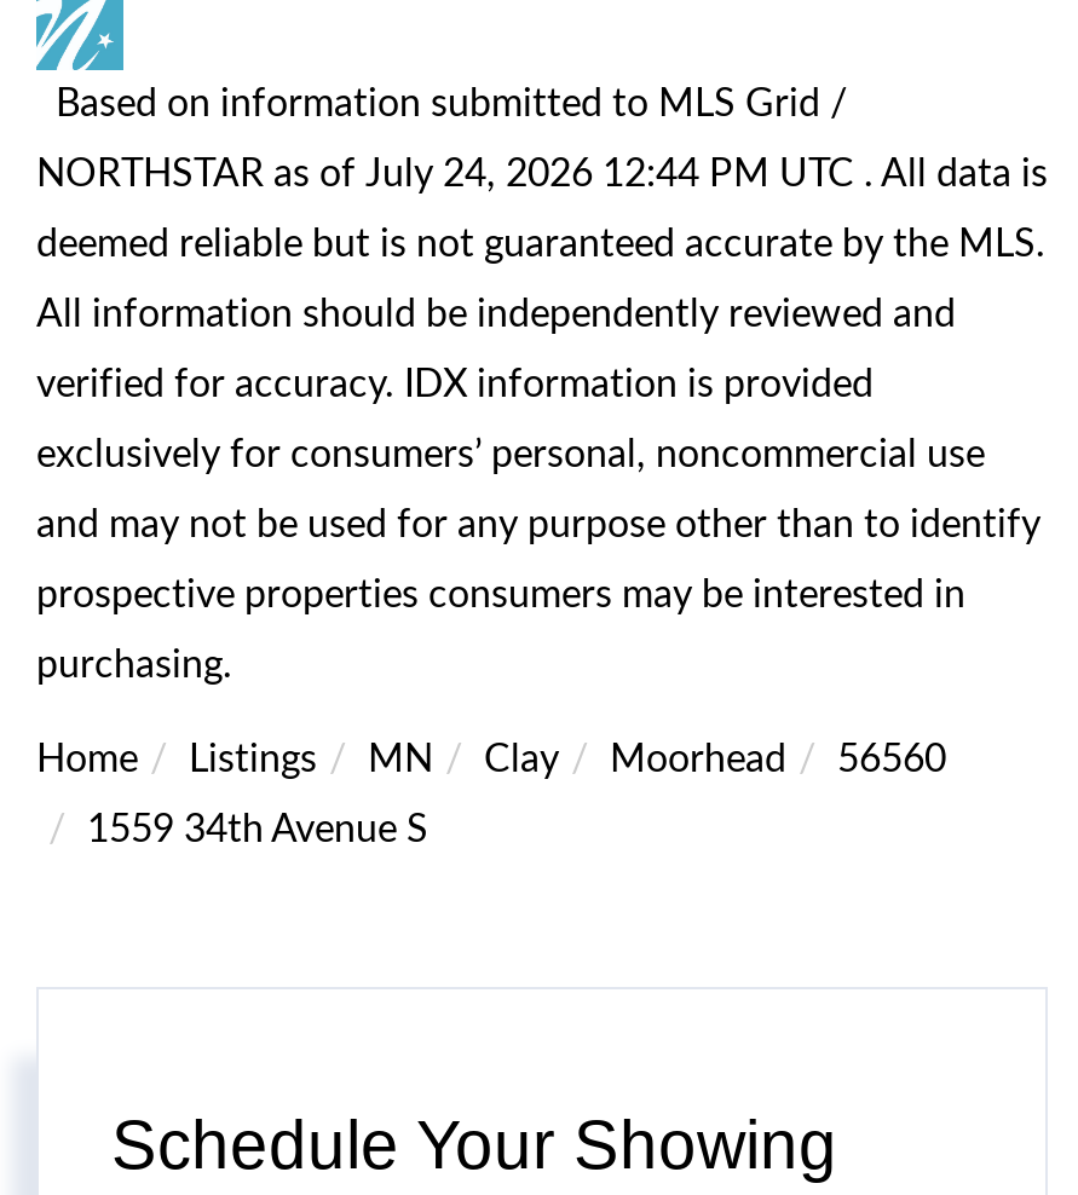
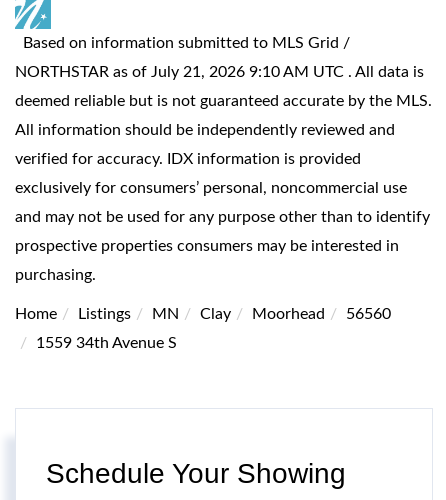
[36,156,1048,194] NORTHSTAR as of July 24, 2026 12:44 PM UTC . All data is -> [15,64,424,80] NORTHSTAR as of July 21, 2026 9:10 AM UTC . All data is

